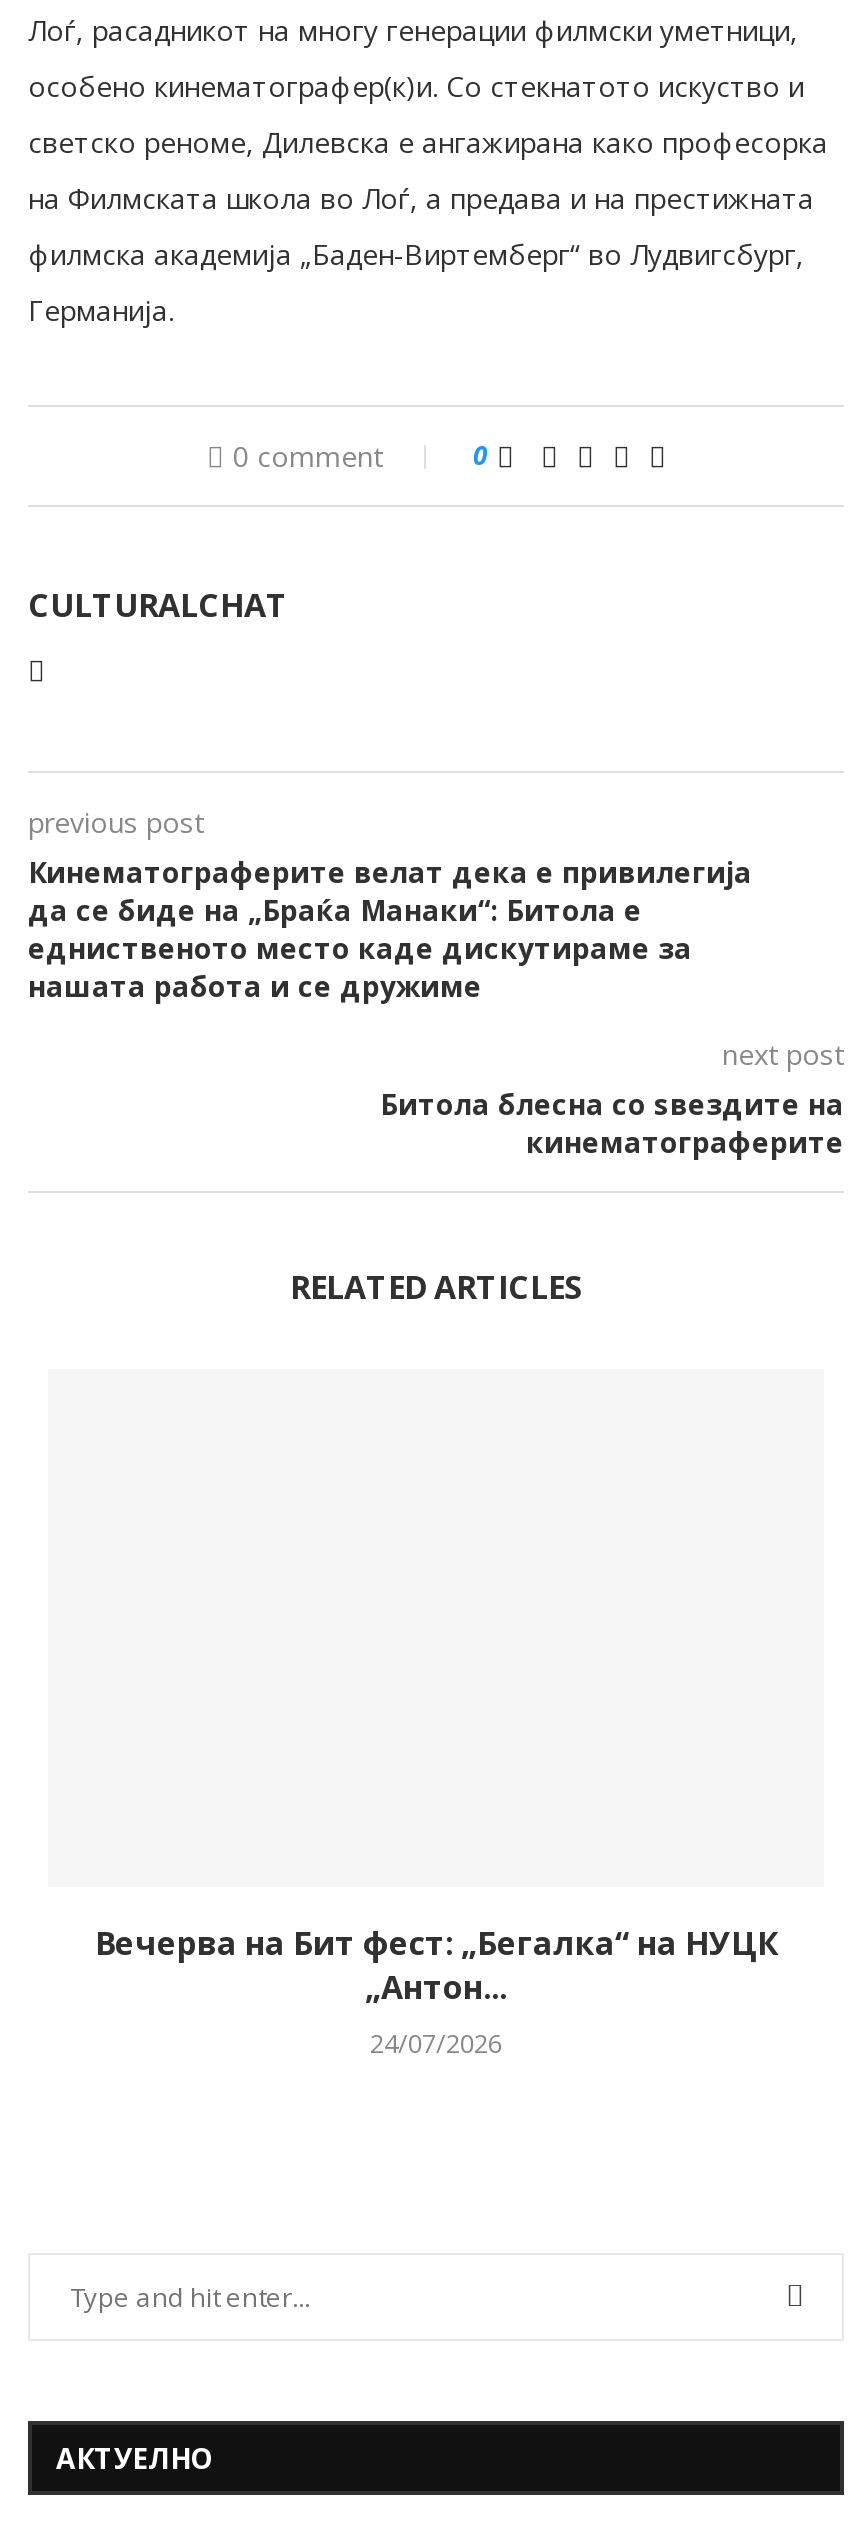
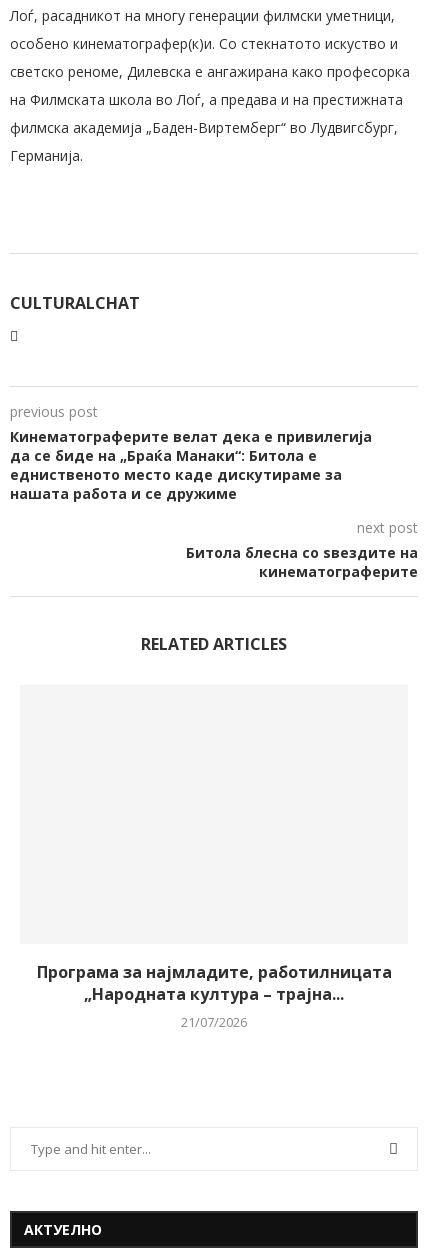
[233,437,487,475] 0 comment | 0 -> none
[95,1920,777,2060] Вечерва на Бит фест: „Бегалка“ на НУЦК | „Антон... | 24/07/2026 -> [36,961,391,1031] Програма за најмладите, работилницата | „Народната култура – трајна... | 21/07/2026

